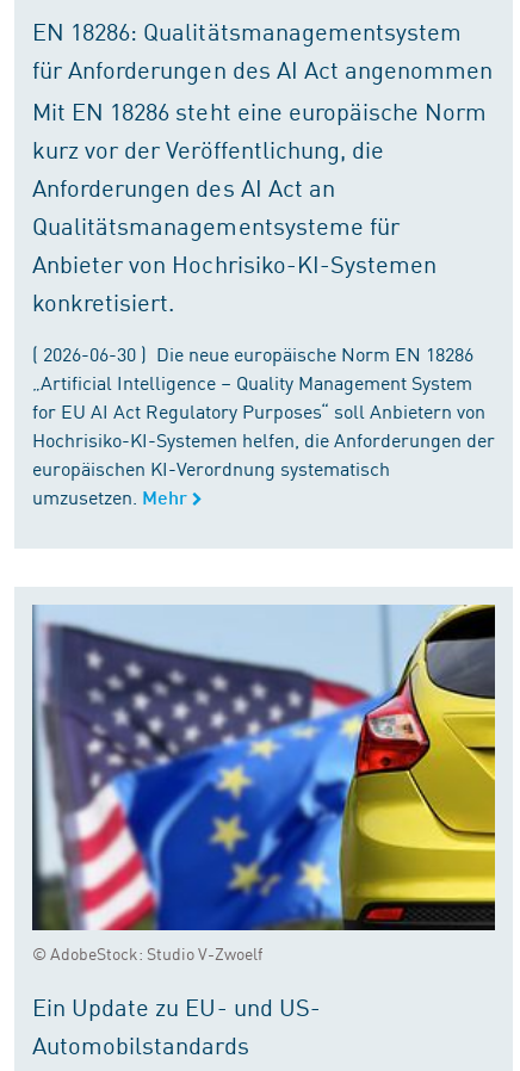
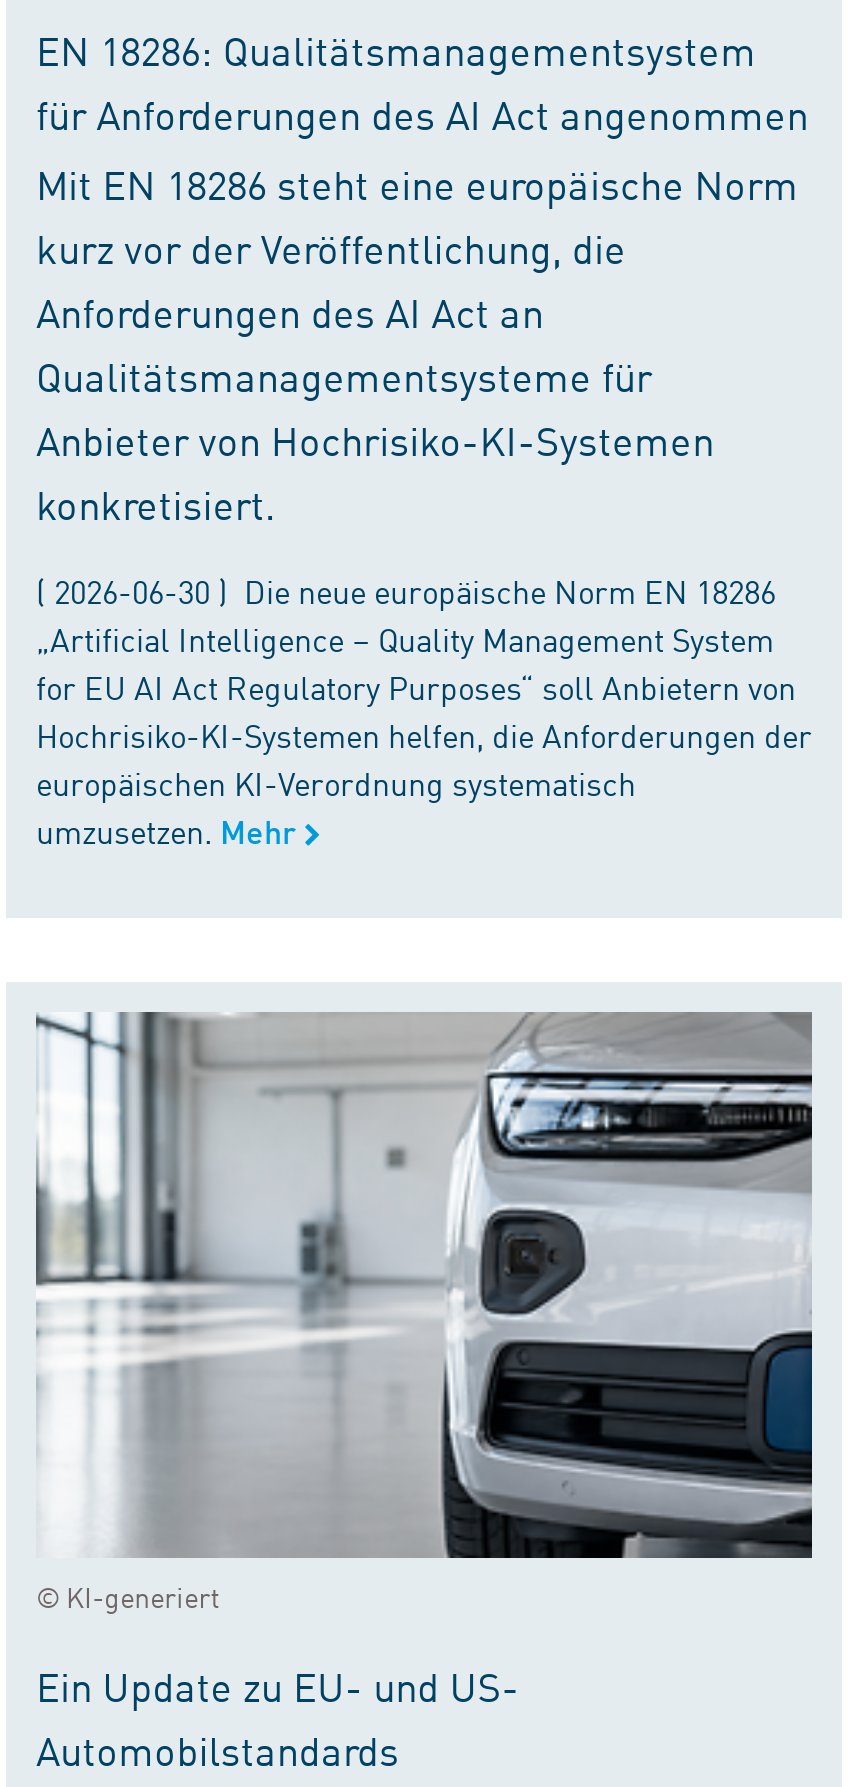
[31,603,496,965] [image] | © AdobeStock: Studio V-Zwoelf -> [36,1010,814,1616] [image] | © KI-generiert

